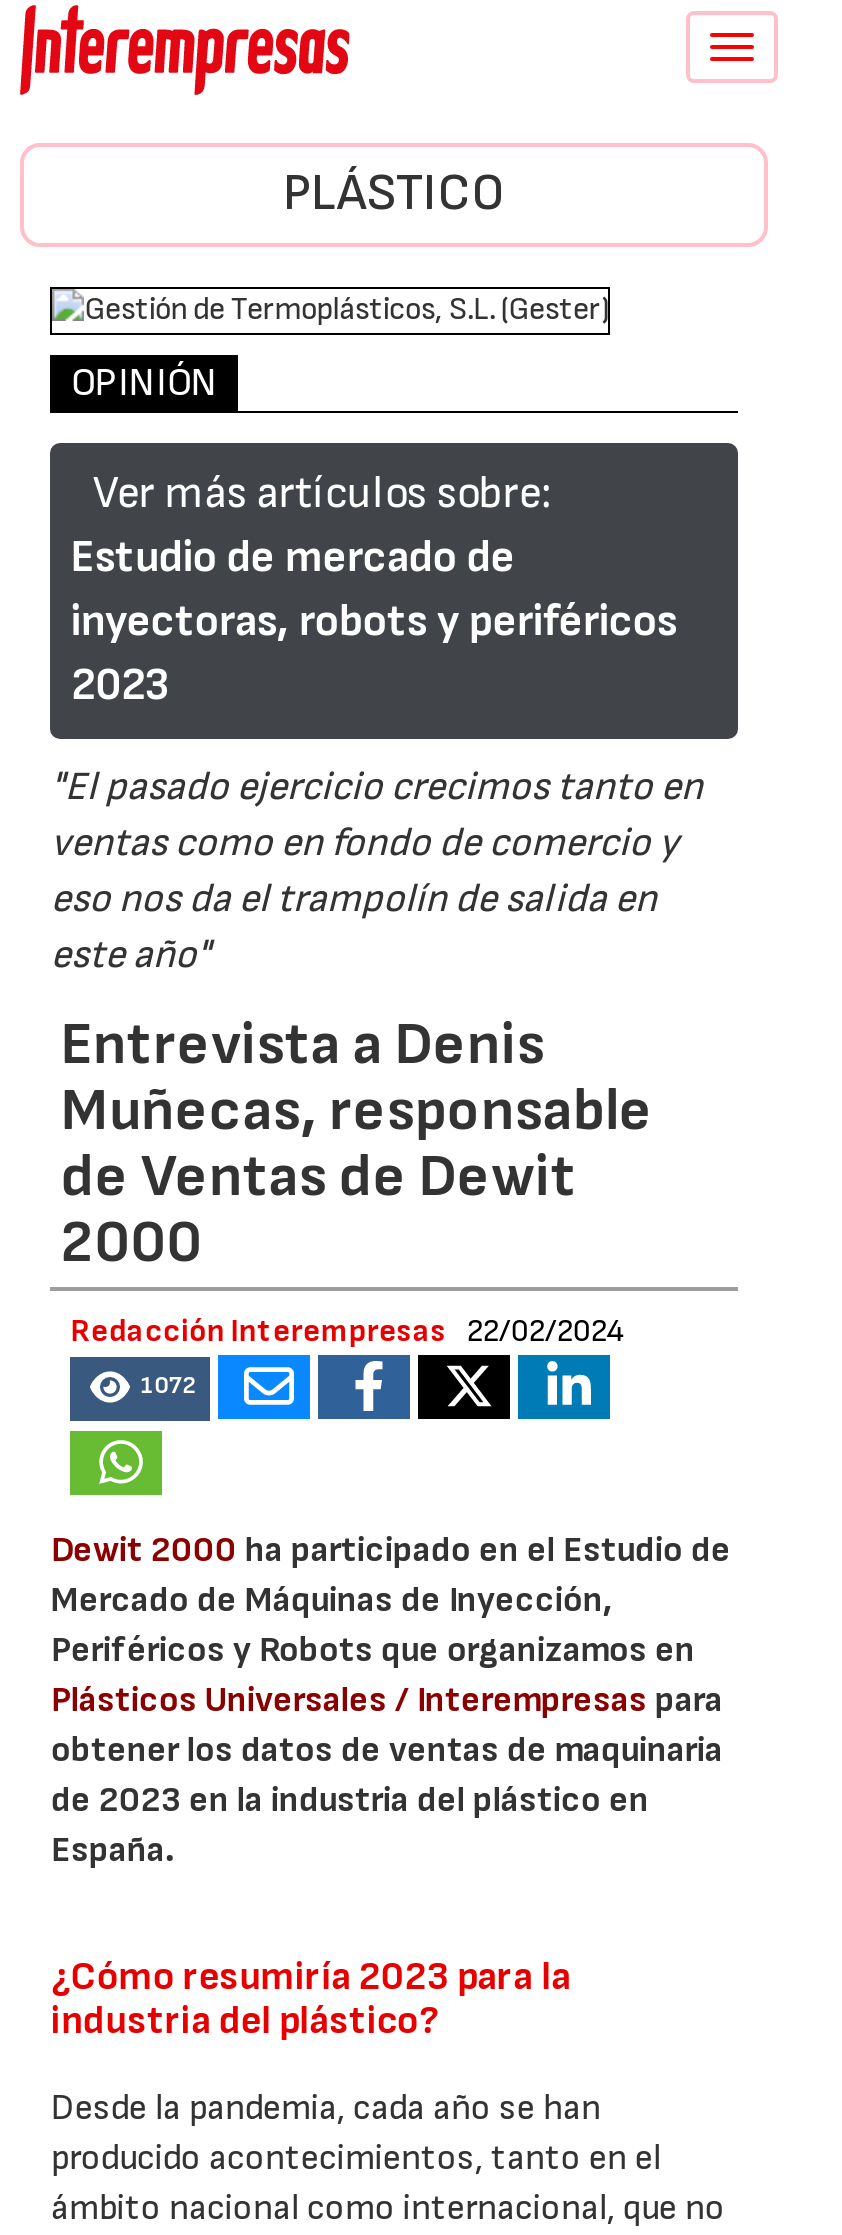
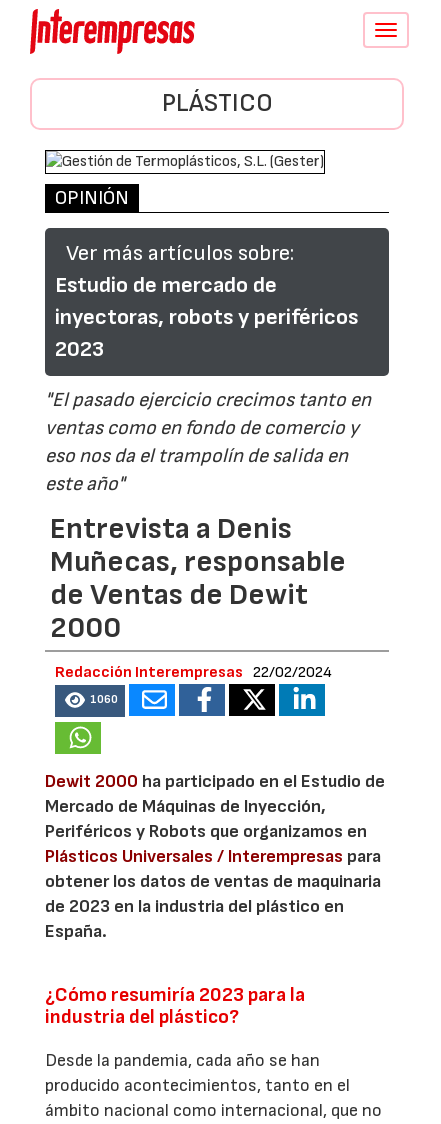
[141,1371,197,1401] 1072 -> [90,692,118,707] 1060

